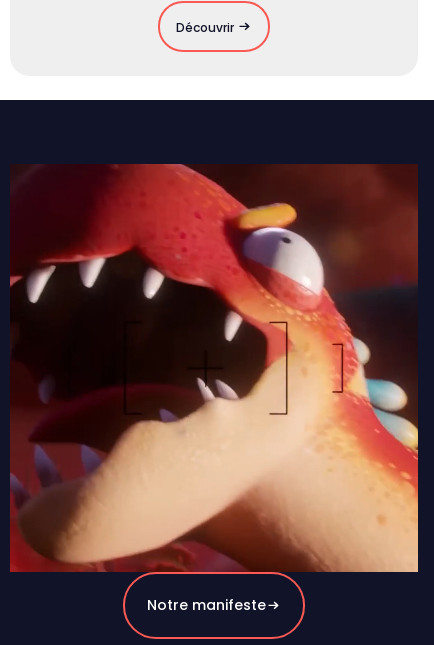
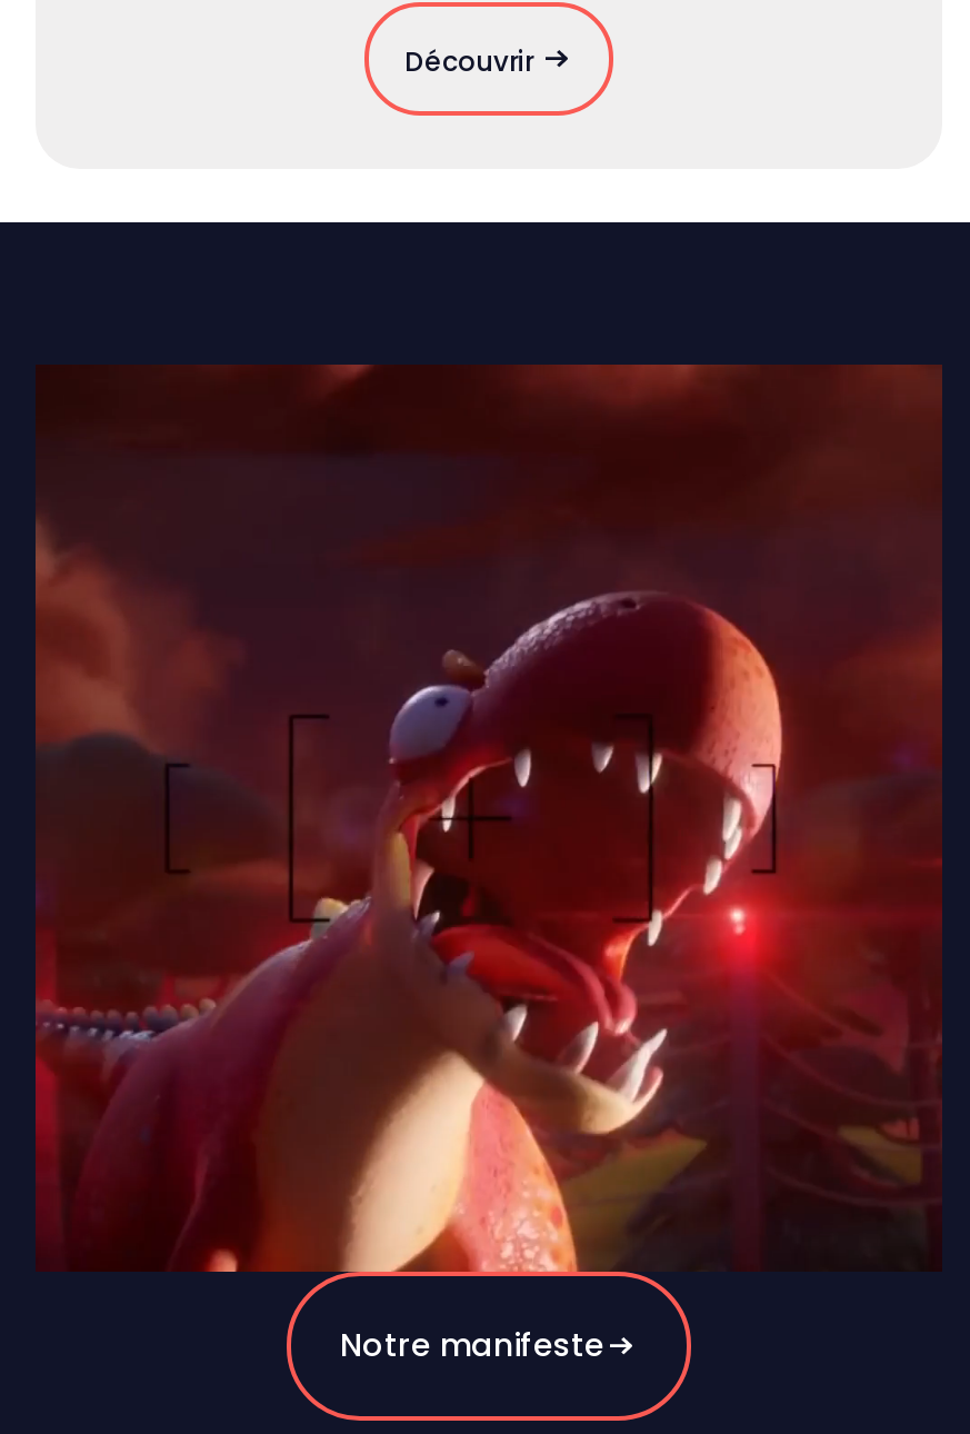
[10,163,419,573] [image] -> [36,365,942,1274] [image]

